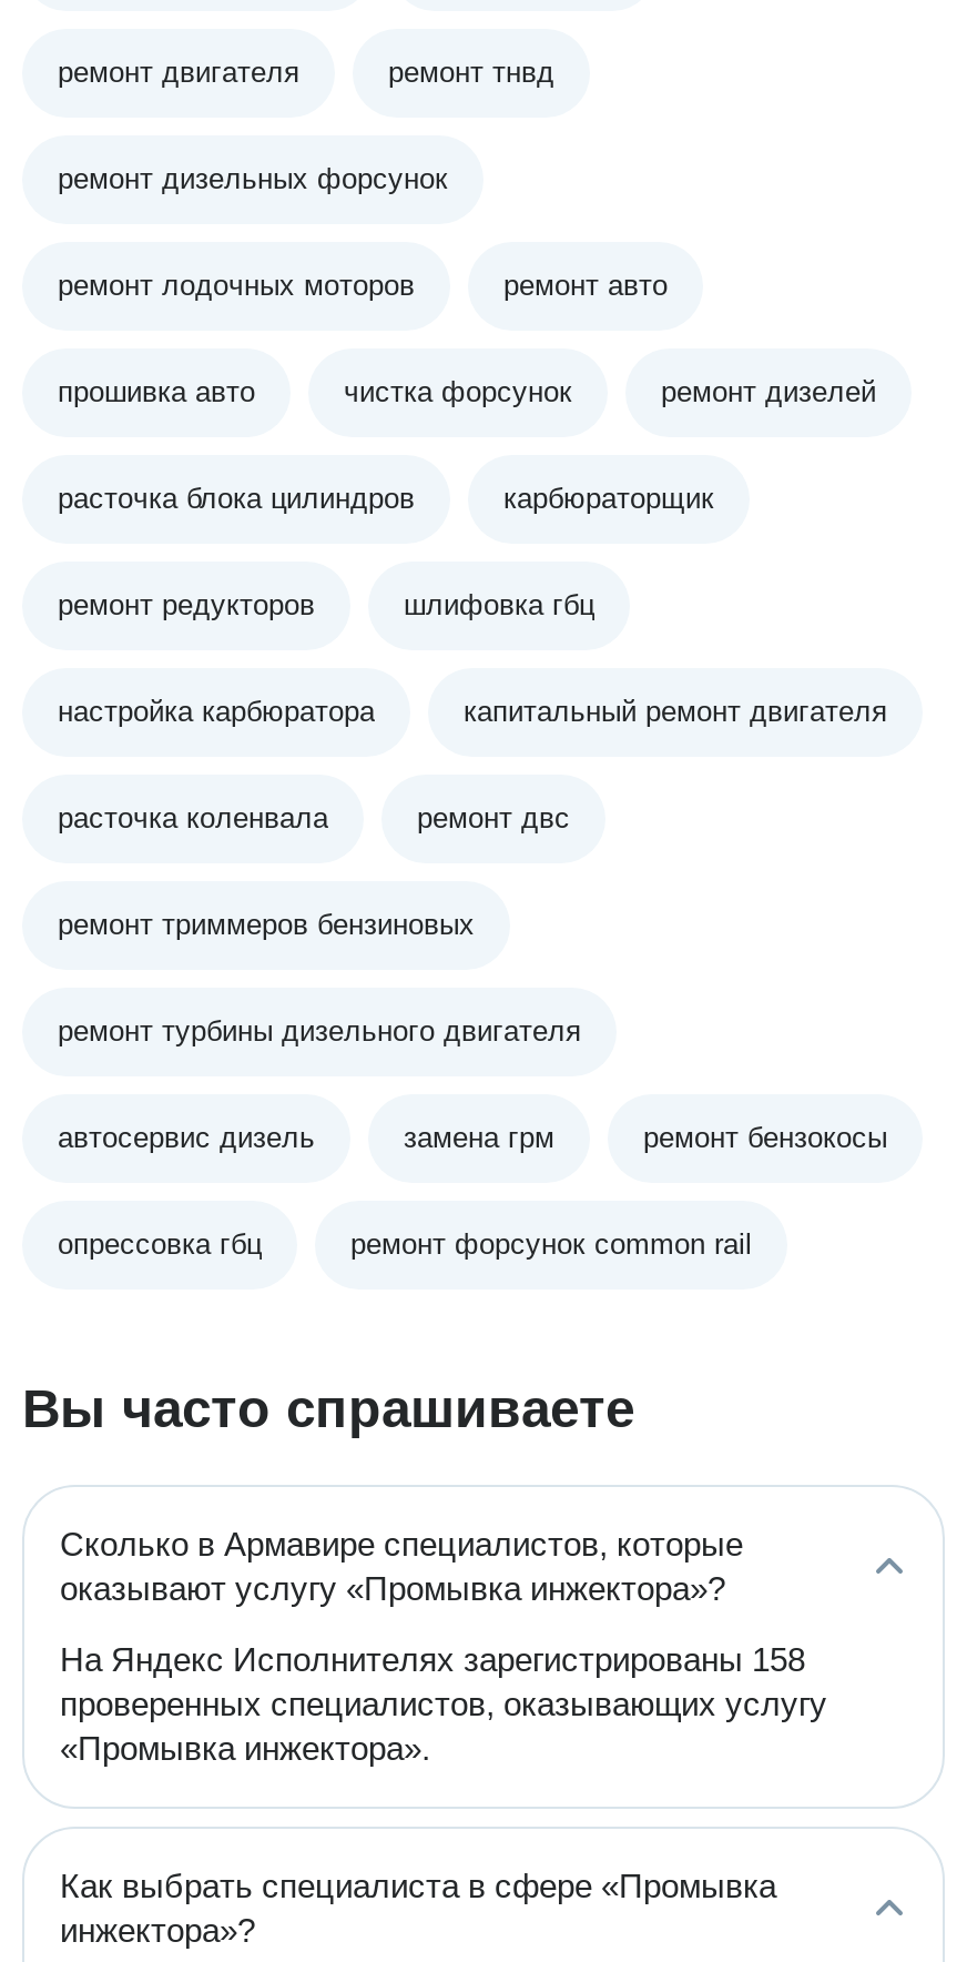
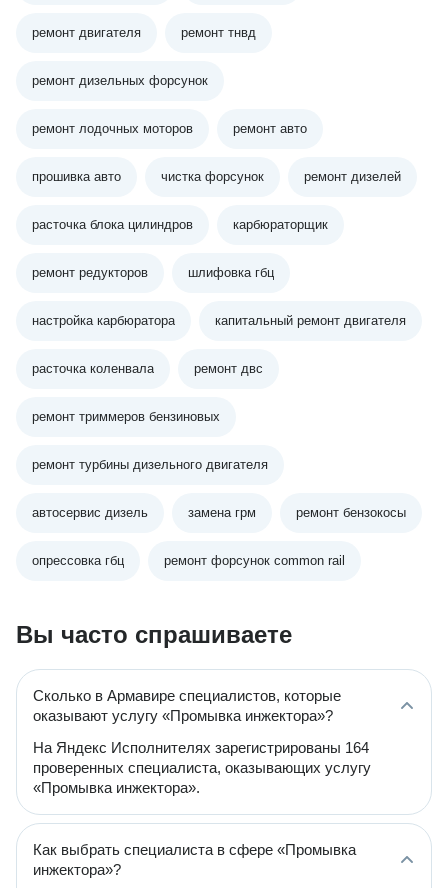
[60,1640,805,1678] На Яндекс Исполнителях зарегистрированы 158 -> [33,739,369,756] На Яндекс Исполнителях зарегистрированы 164
[60,1685,827,1722] проверенных специалистов, оказывающих услугу -> [33,759,371,776] проверенных специалиста, оказывающих услугу

